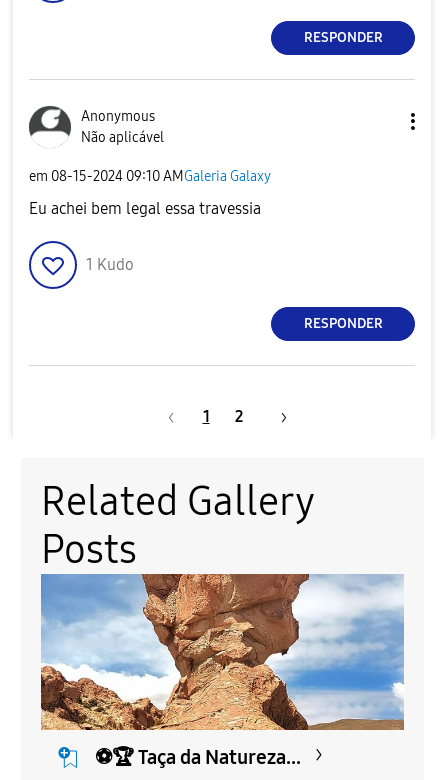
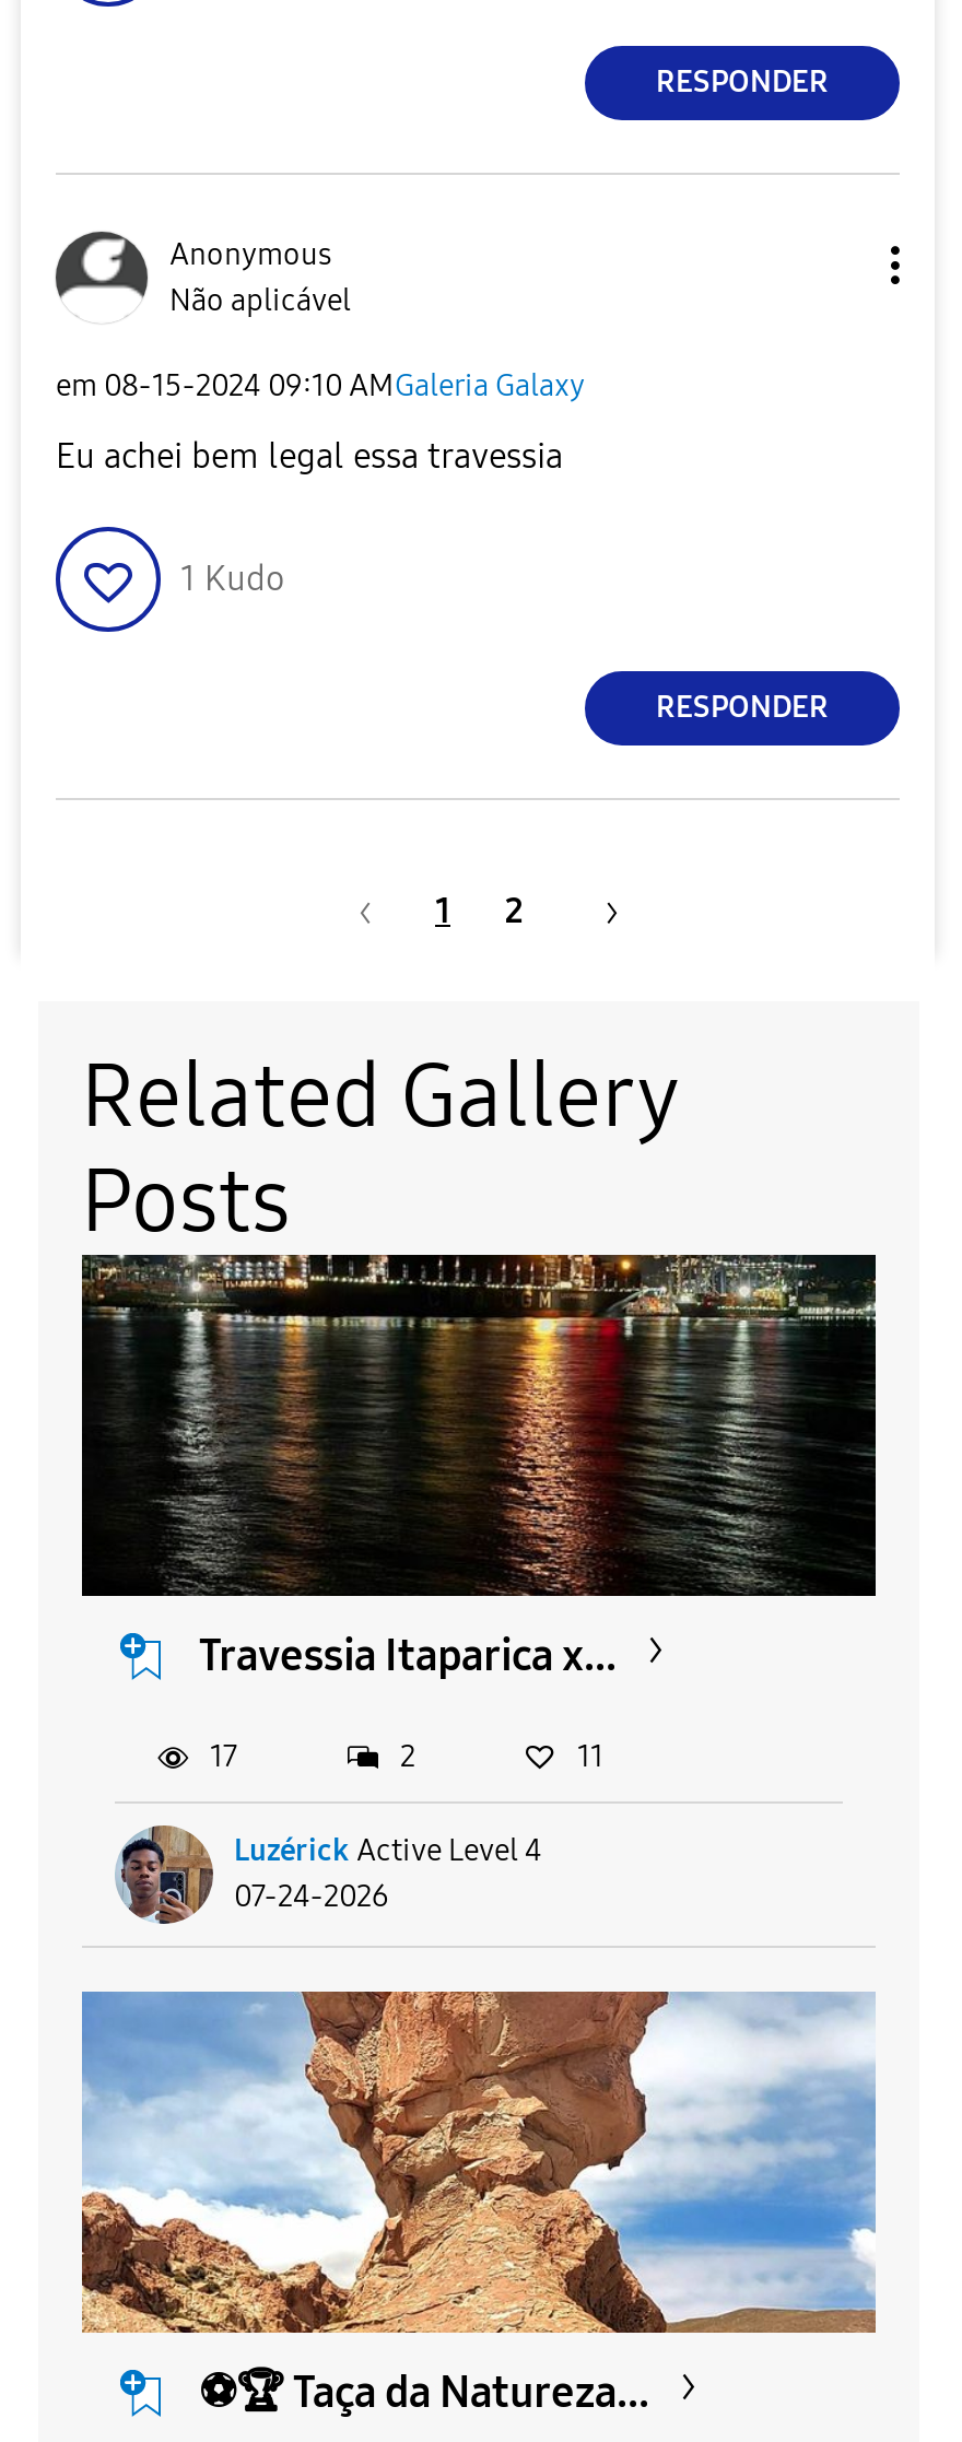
none -> [80,1253,878,1681] [image] | Travessia Itaparica x...
none -> [115,1823,542,1926] [image] | Luzérick Active Level 4 | 07-24-2026
none -> [210,1739,603,1776] 17 | 2 | 11

